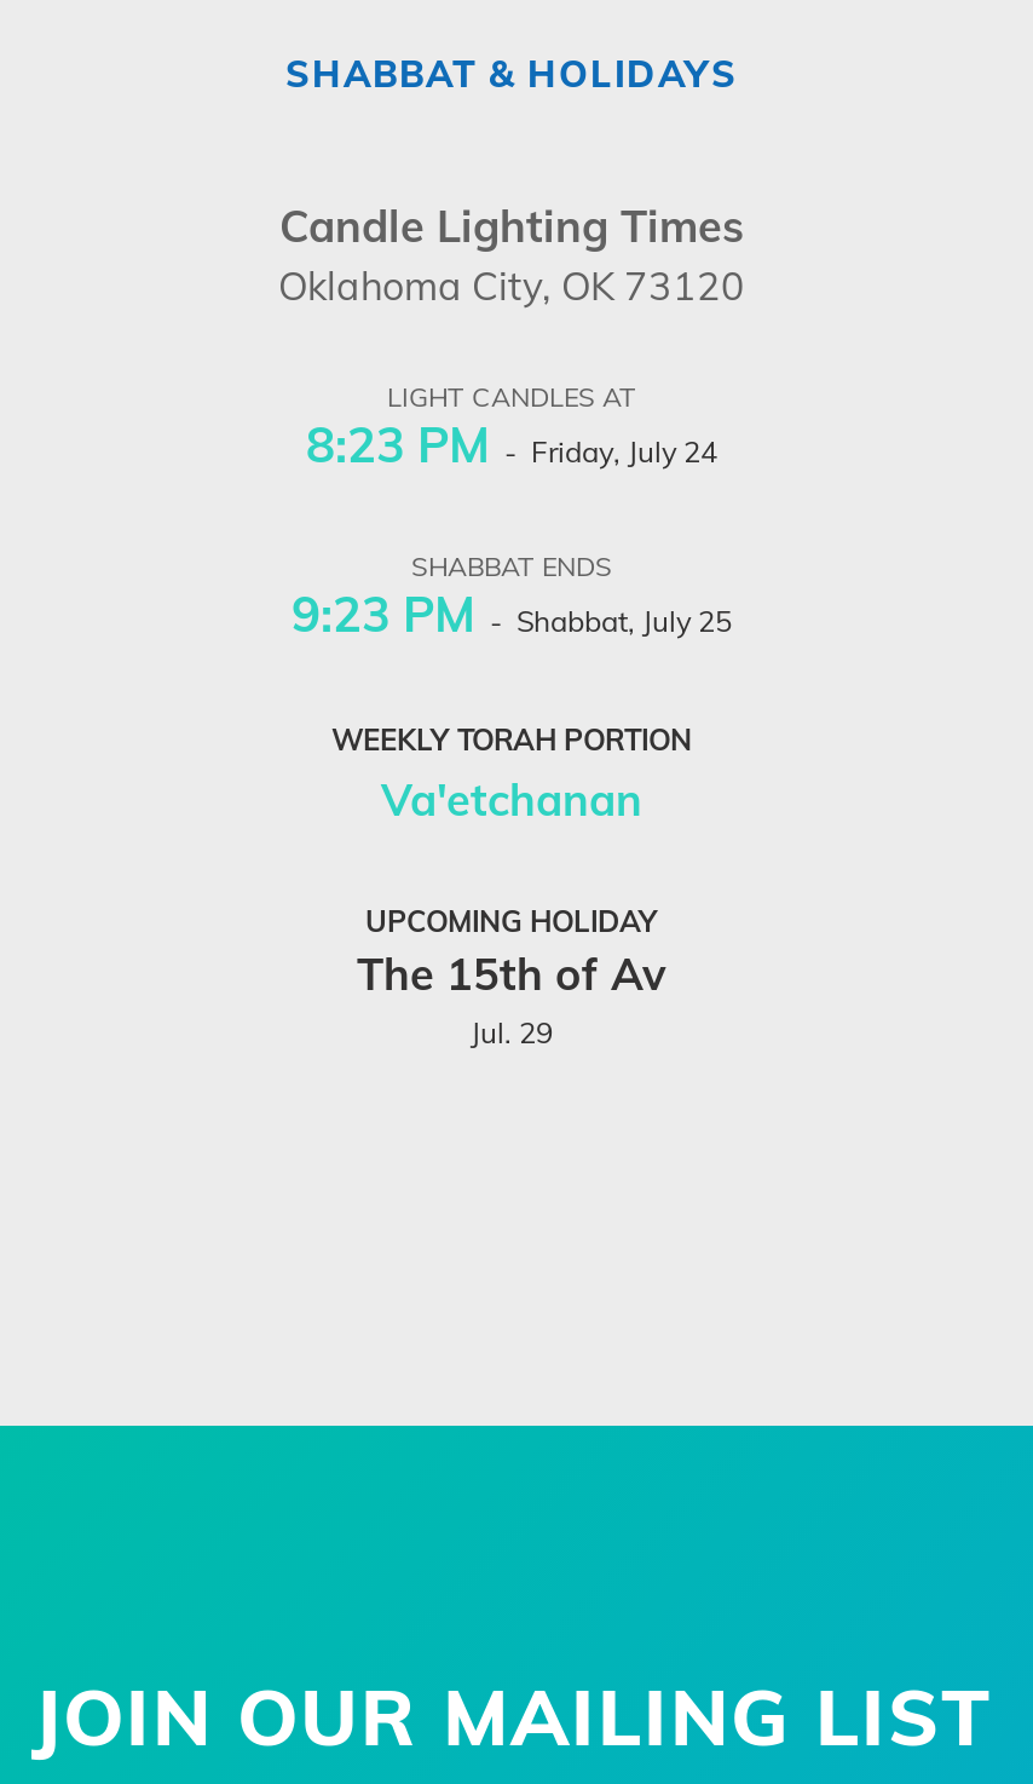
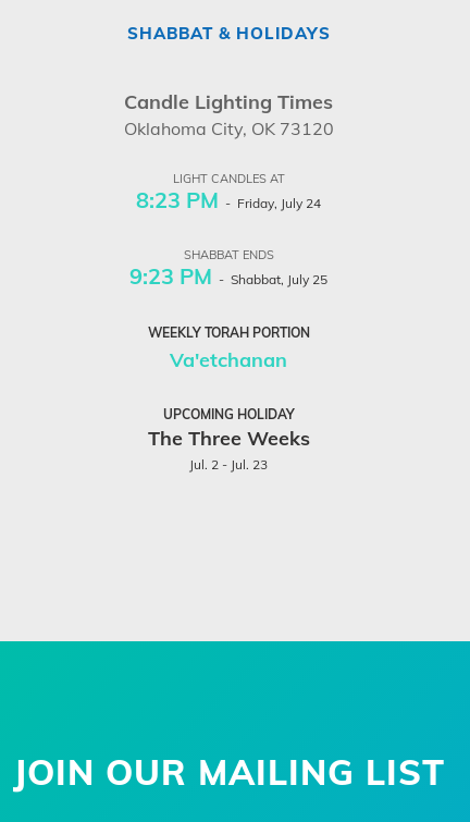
[357,945,666,1050] The 15th of Av | Jul. 29 -> [147,425,310,472] The Three Weeks | Jul. 2 - Jul. 23

